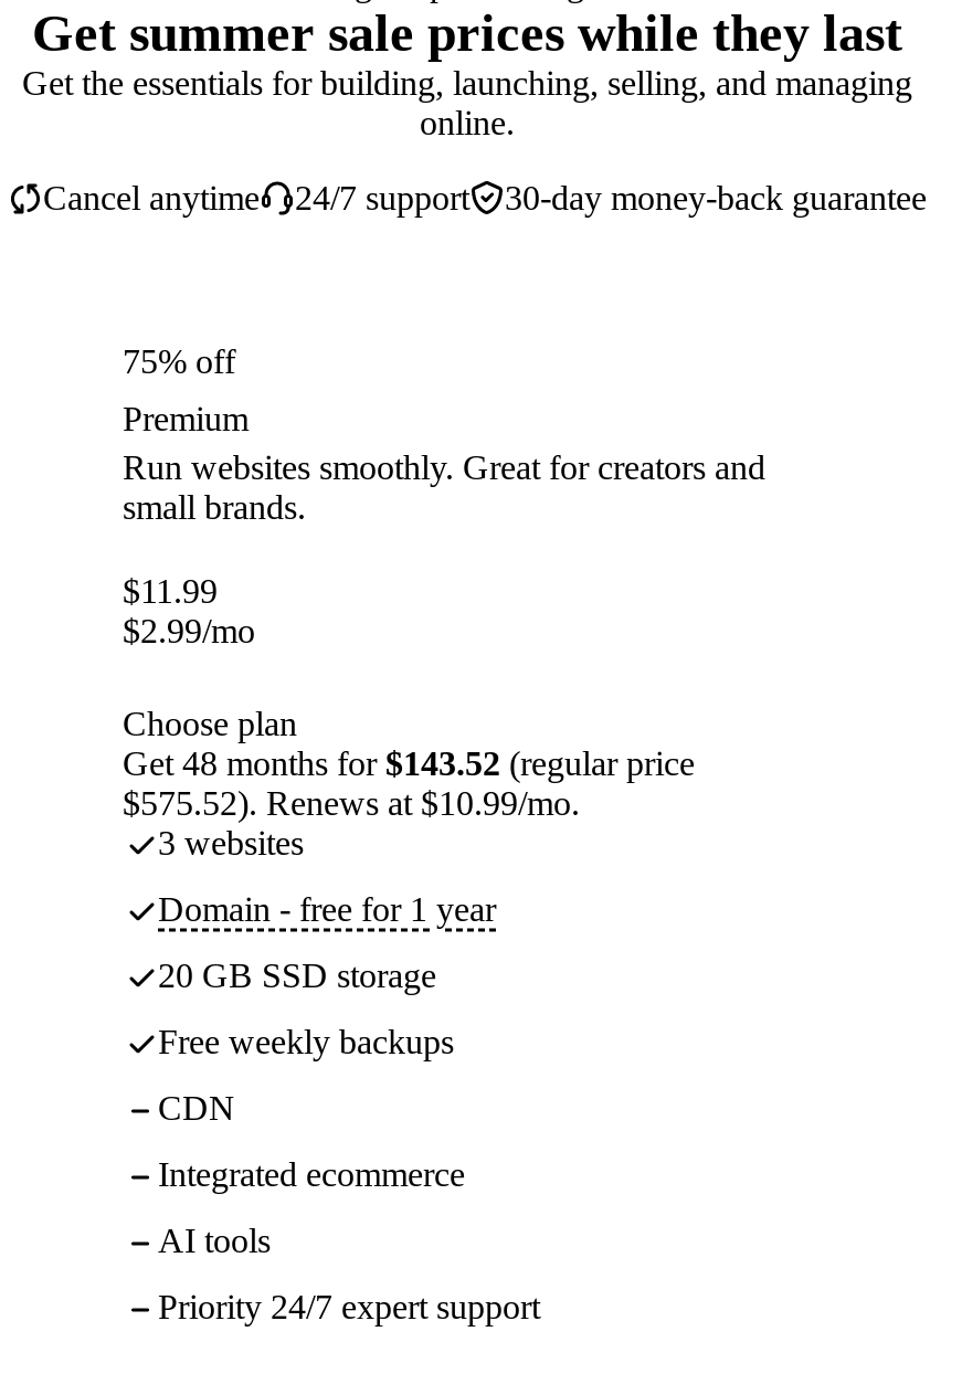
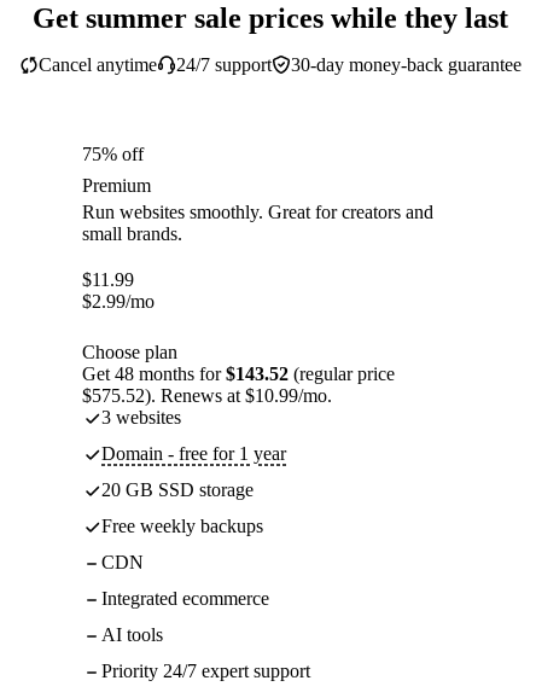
[22,65,912,142] Get the essentials for building, launching, selling, and managing | online. -> none

